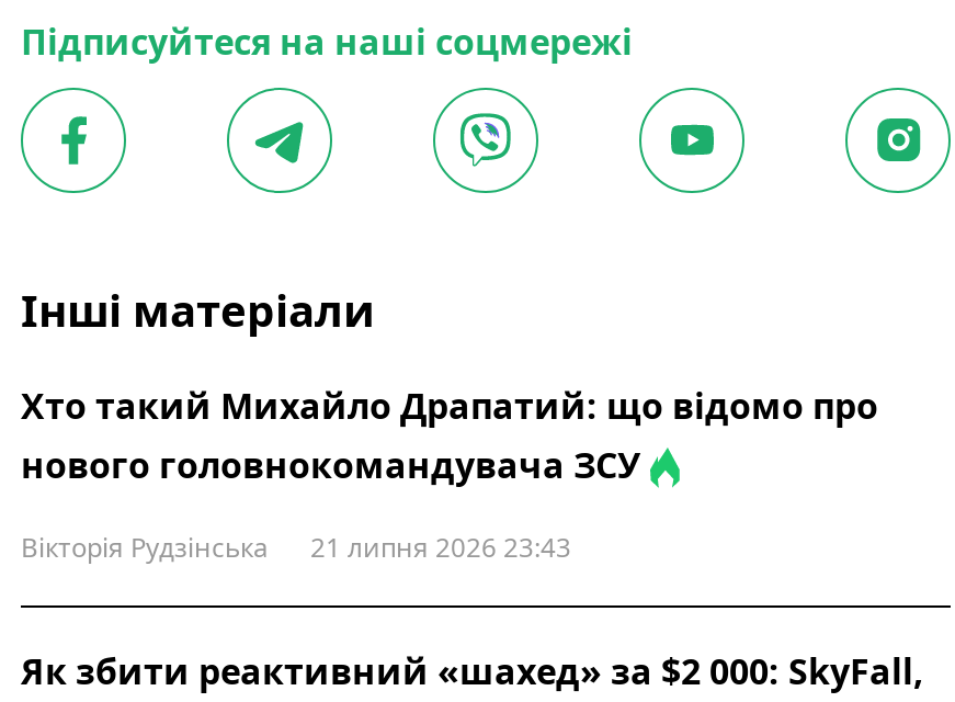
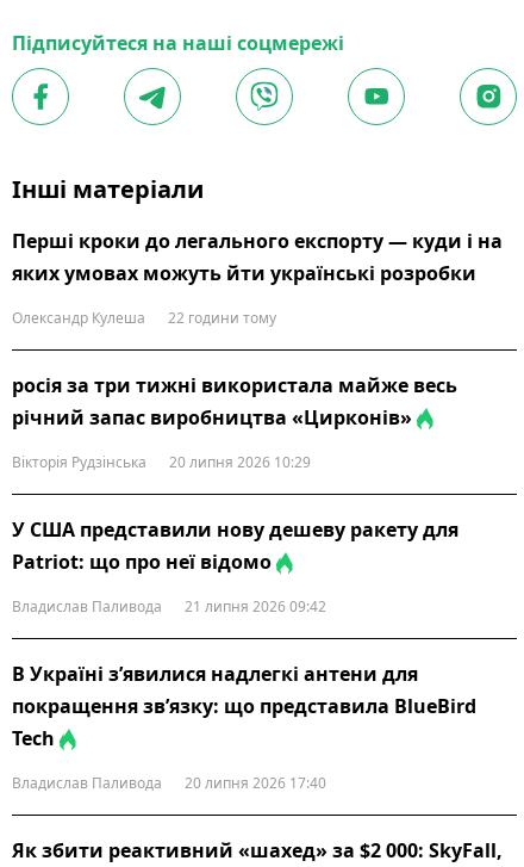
[21,382,878,489] Хто такий Михайло Драпатий: що відомо про | нового головнокомандувача ЗСУ -> [12,228,503,431] Перші кроки до легального експорту — куди і на | яких умовах можуть йти українські розробки | Олександр Кулеша | 22 години тому | росія за три тижні використала майже весь | річний запас виробництва «Цирконів»
[304,529,571,566] 21 липня 2026 23:43 -> [12,452,476,793] 20 липня 2026 10:29 | У США представили нову дешеву ракету для | Patriot: що про неї відомо | Владислав Паливода | 21 липня 2026 09:42 | В Україні з’явилися надлегкі антени для | покращення зв’язку: що представила BlueBird | Tech | Владислав Паливода | 20 липня 2026 17:40

